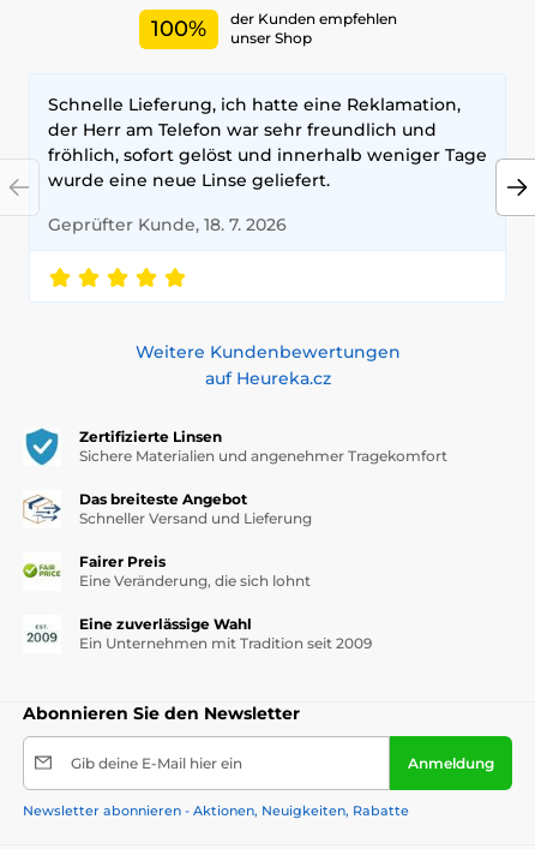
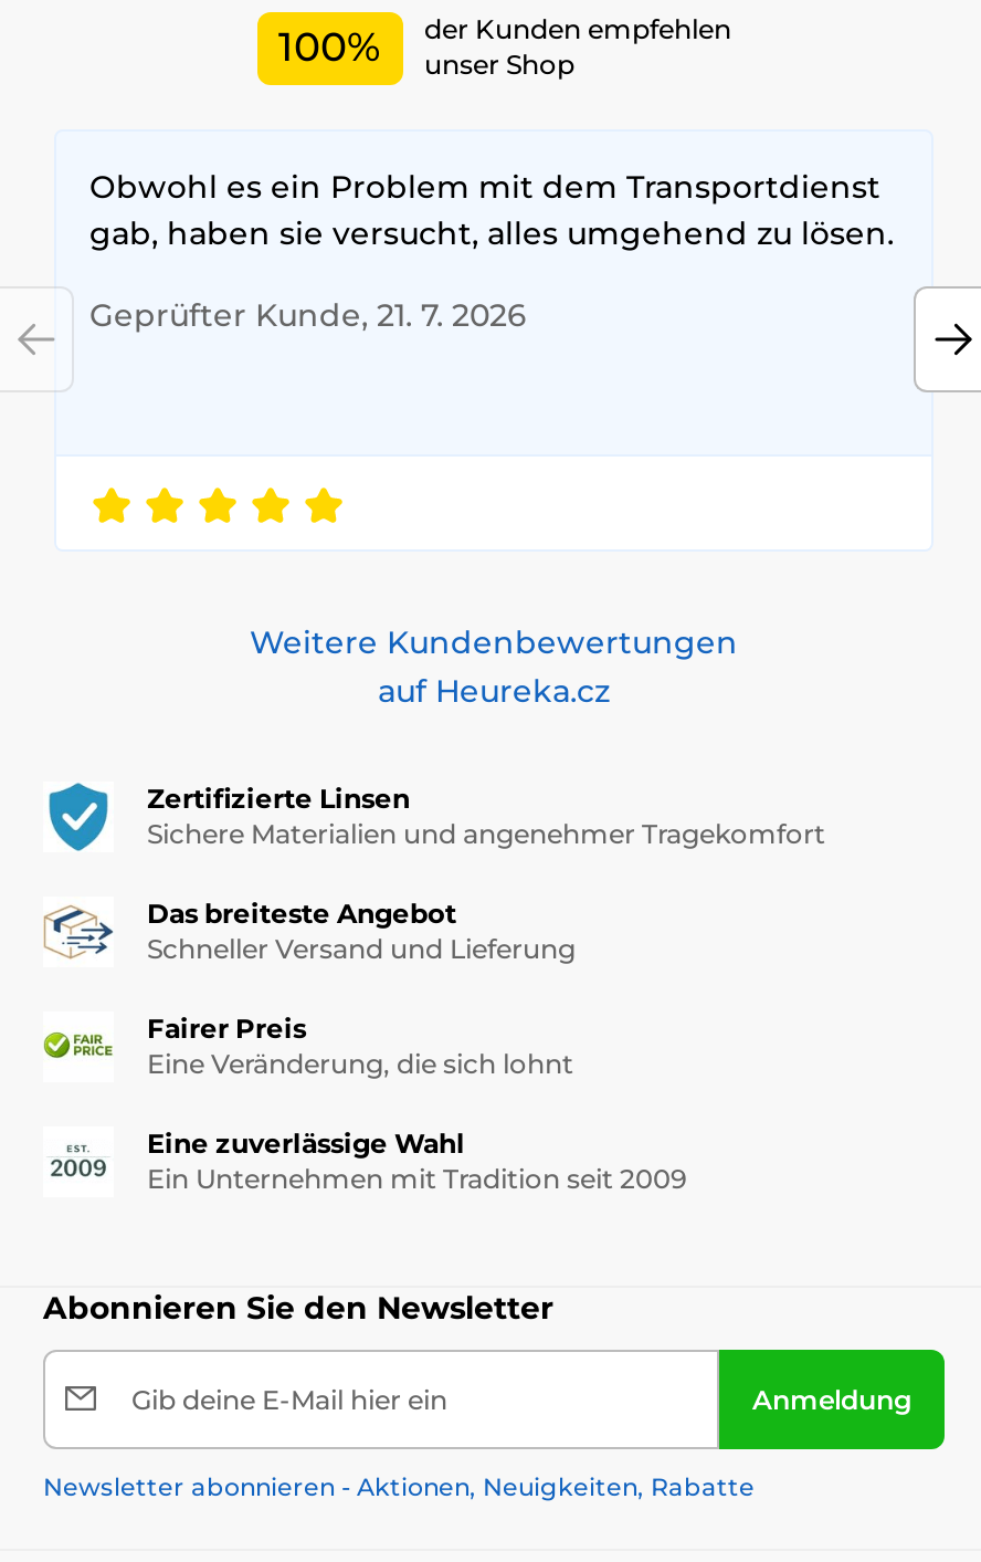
[48,94,487,191] Schnelle Lieferung, ich hatte eine Reklamation, | der Herr am Telefon war sehr freundlich und | fröhlich, sofort gelöst und innerhalb weniger Tage | wurde eine neue Linse geliefert. -> [89,167,894,253] Obwohl es ein Problem mit dem Transportdienst | gab, haben sie versucht, alles umgehend zu lösen.
[48,214,287,235] Geprüfter Kunde, 18. 7. 2026 -> [89,295,527,335] Geprüfter Kunde, 21. 7. 2026

